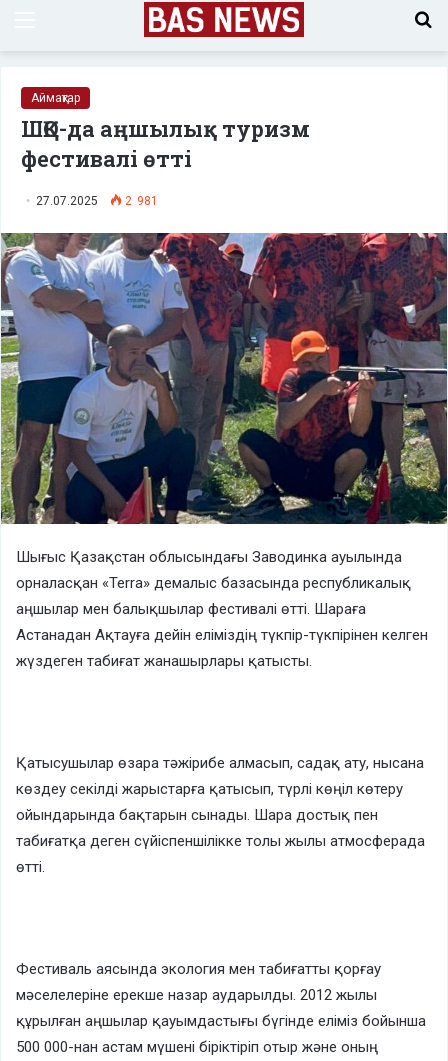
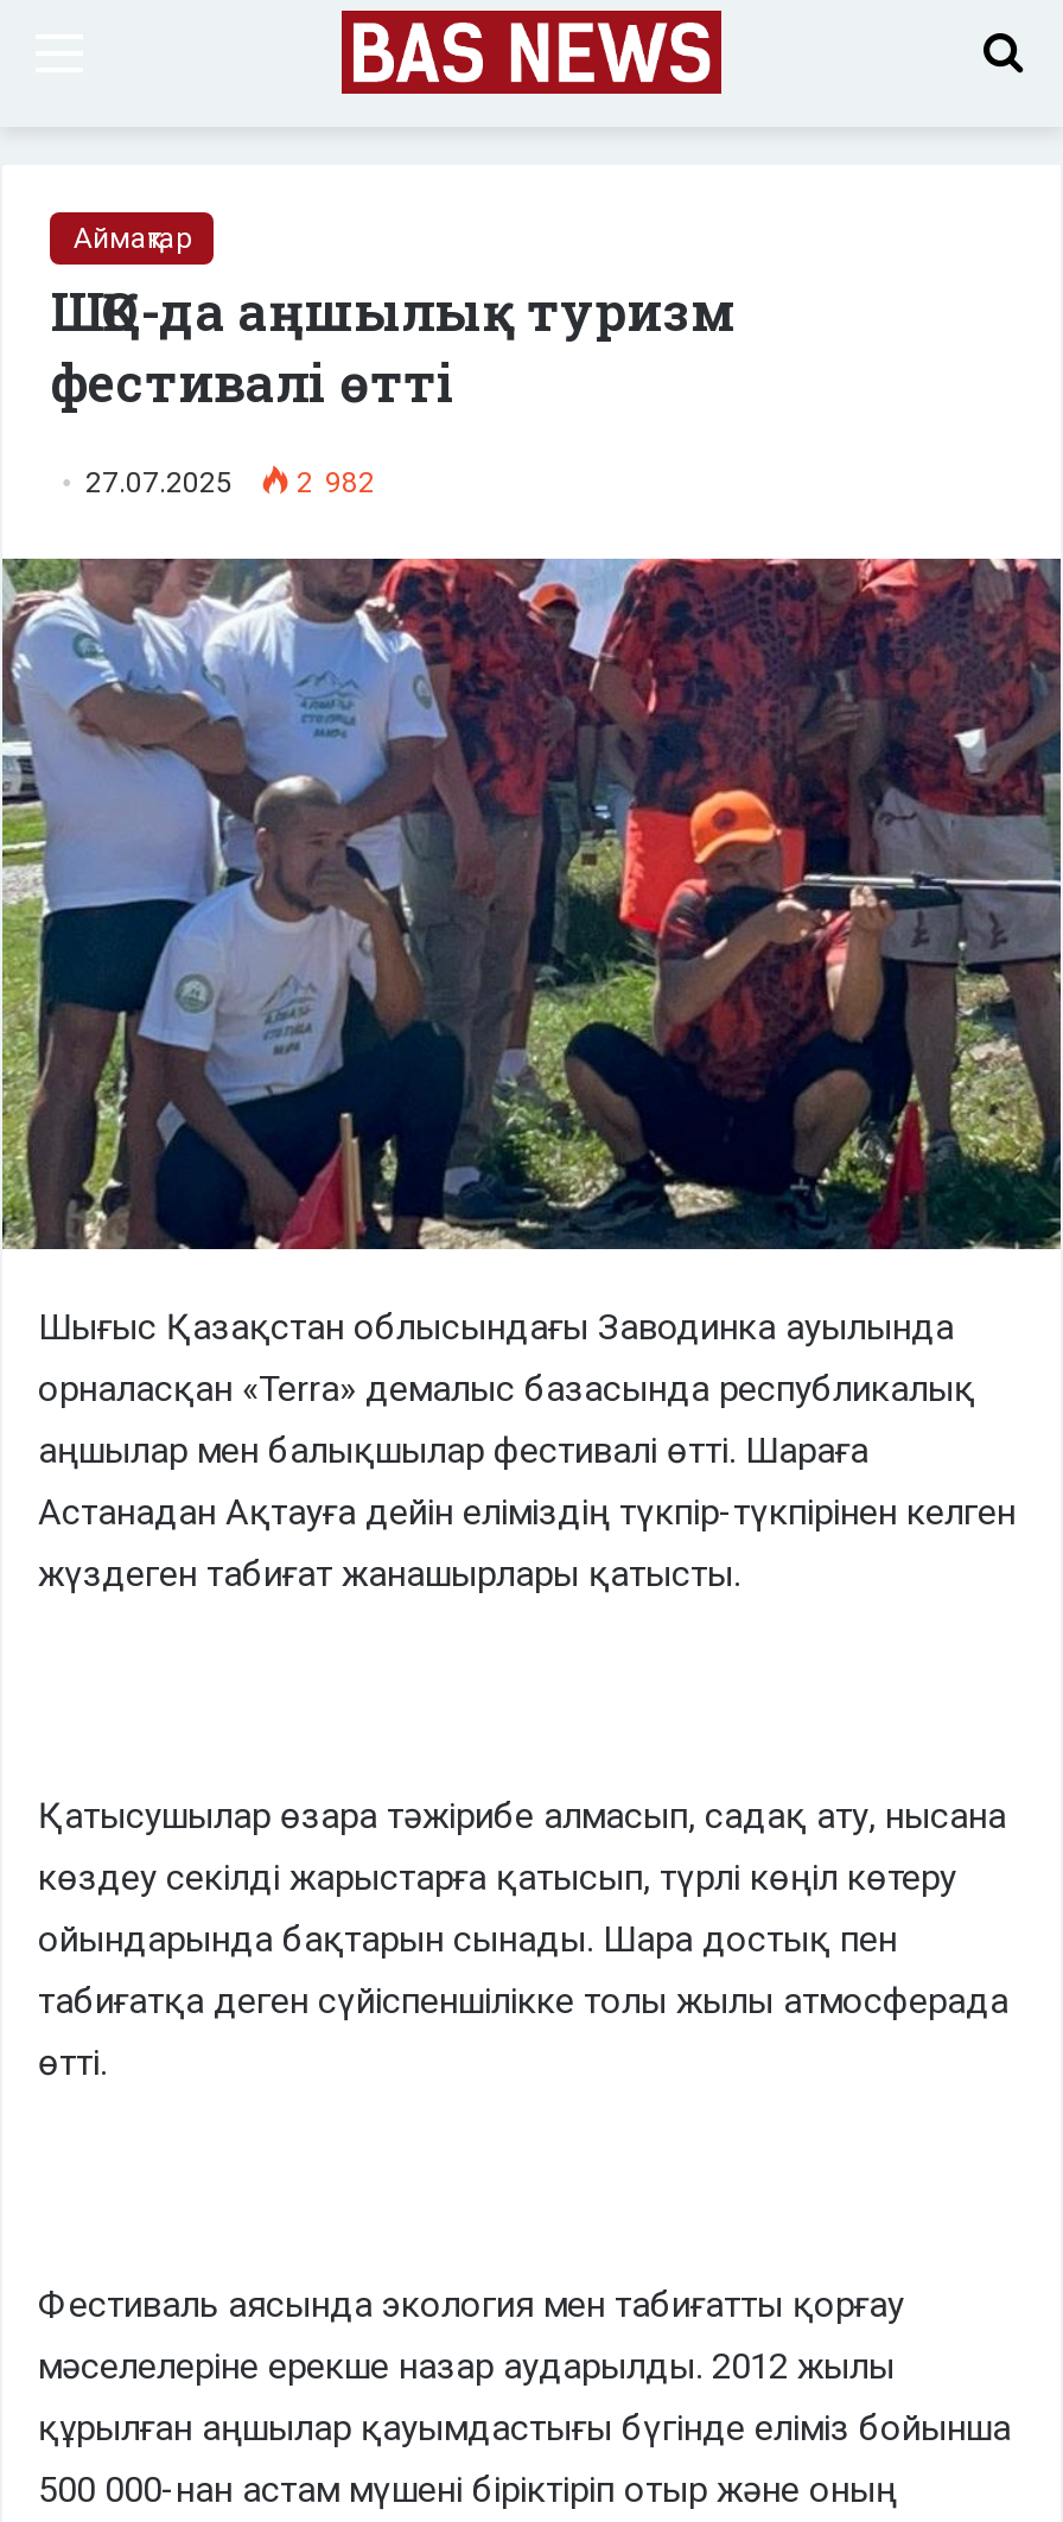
[36,194,158,208] 27.07.2025 2 981 -> [85,466,375,499] 27.07.2025 2 982

